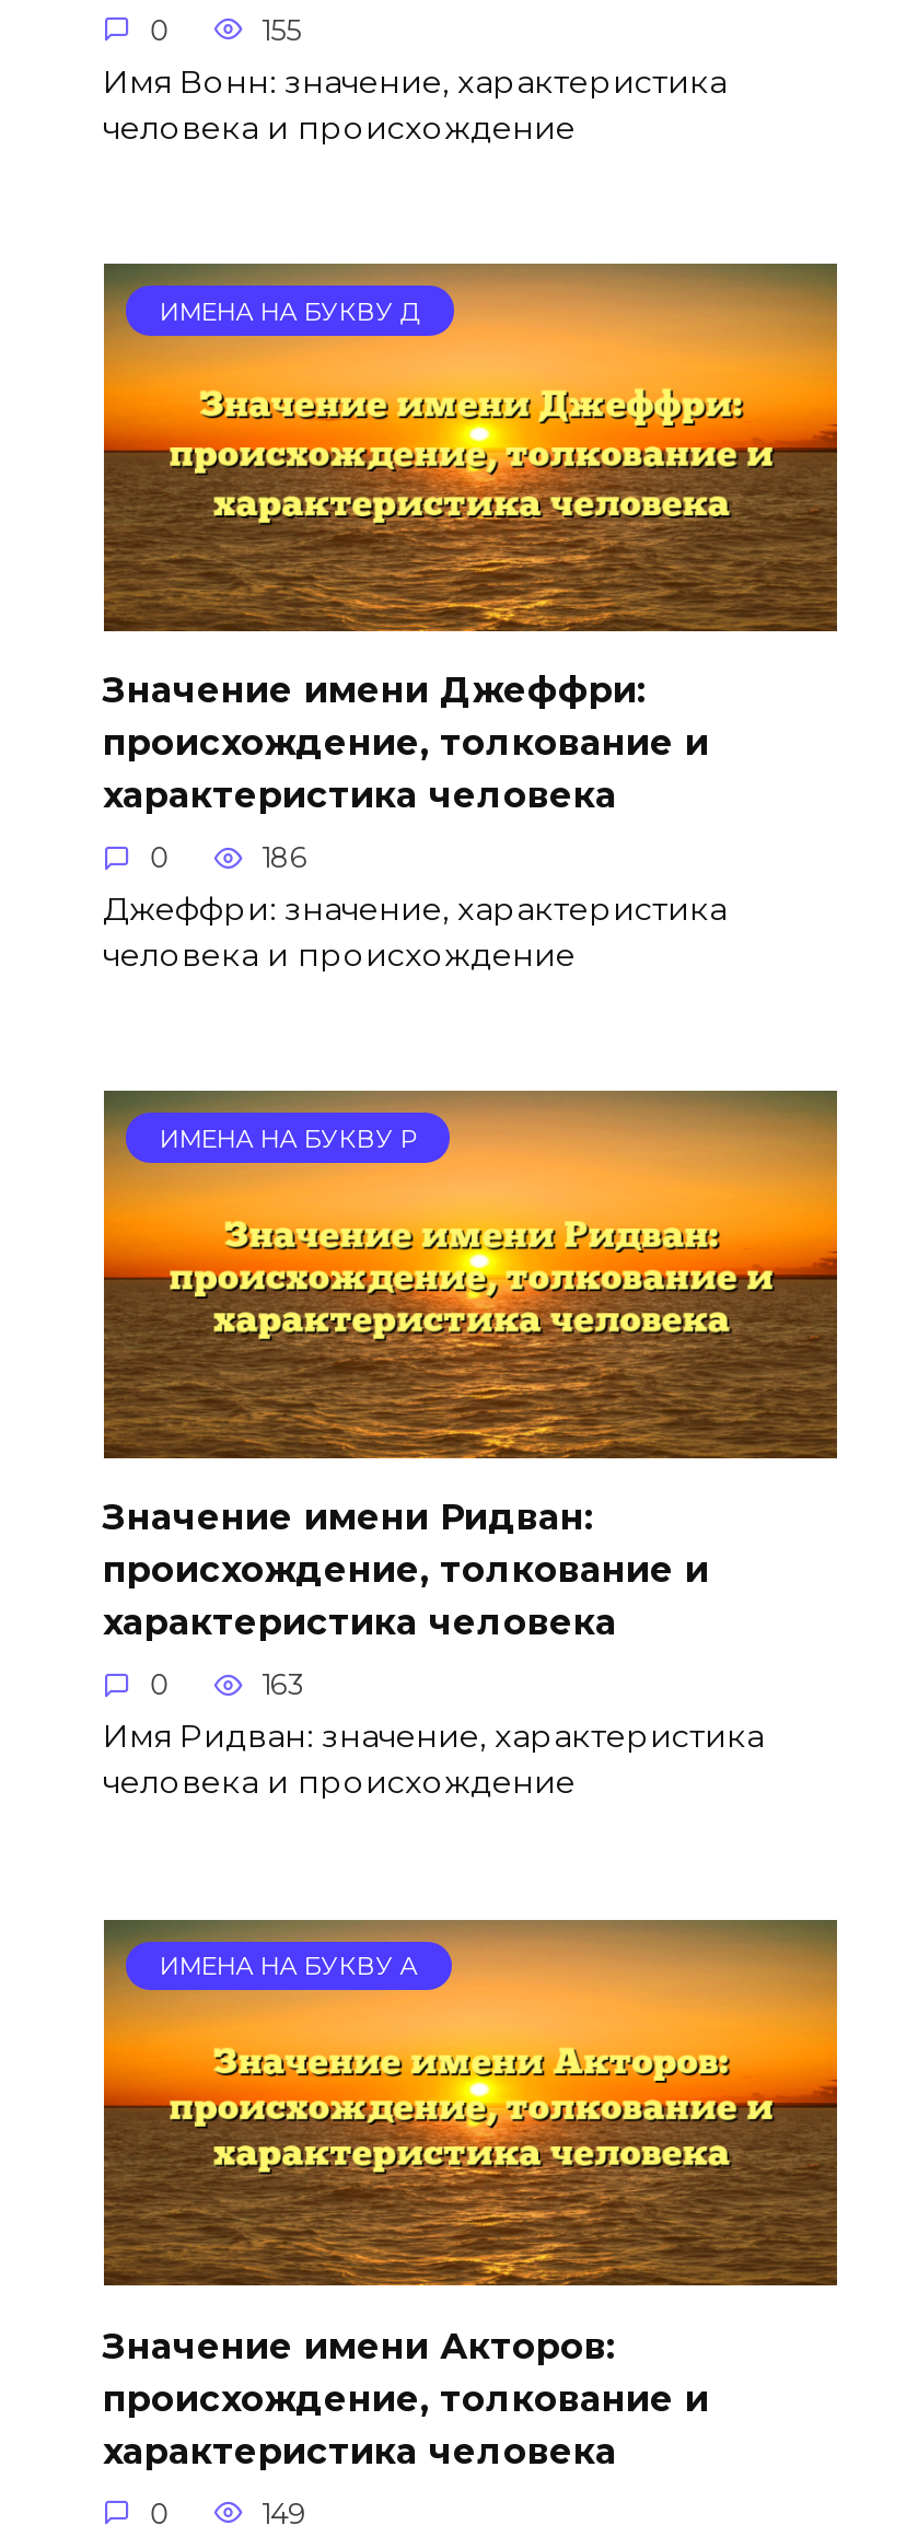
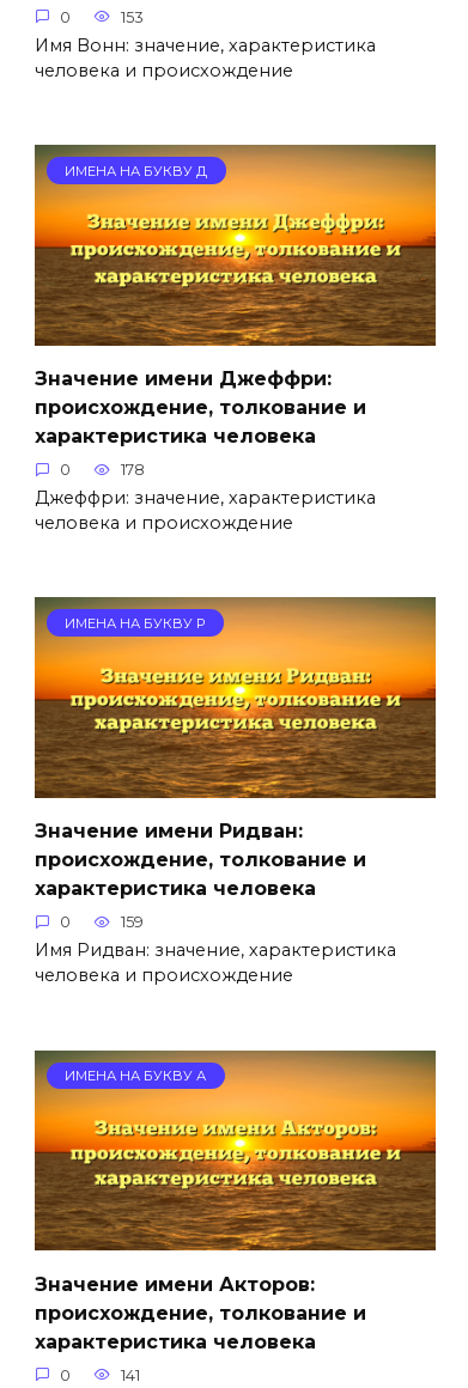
[262,14,301,47] 155 -> [121,8,144,26] 153
[262,842,307,874] 186 -> [121,461,145,479] 178
[262,1669,305,1702] 163 -> [121,913,144,931] 159
[262,2497,305,2530] 149 -> [121,1366,140,1384] 141

